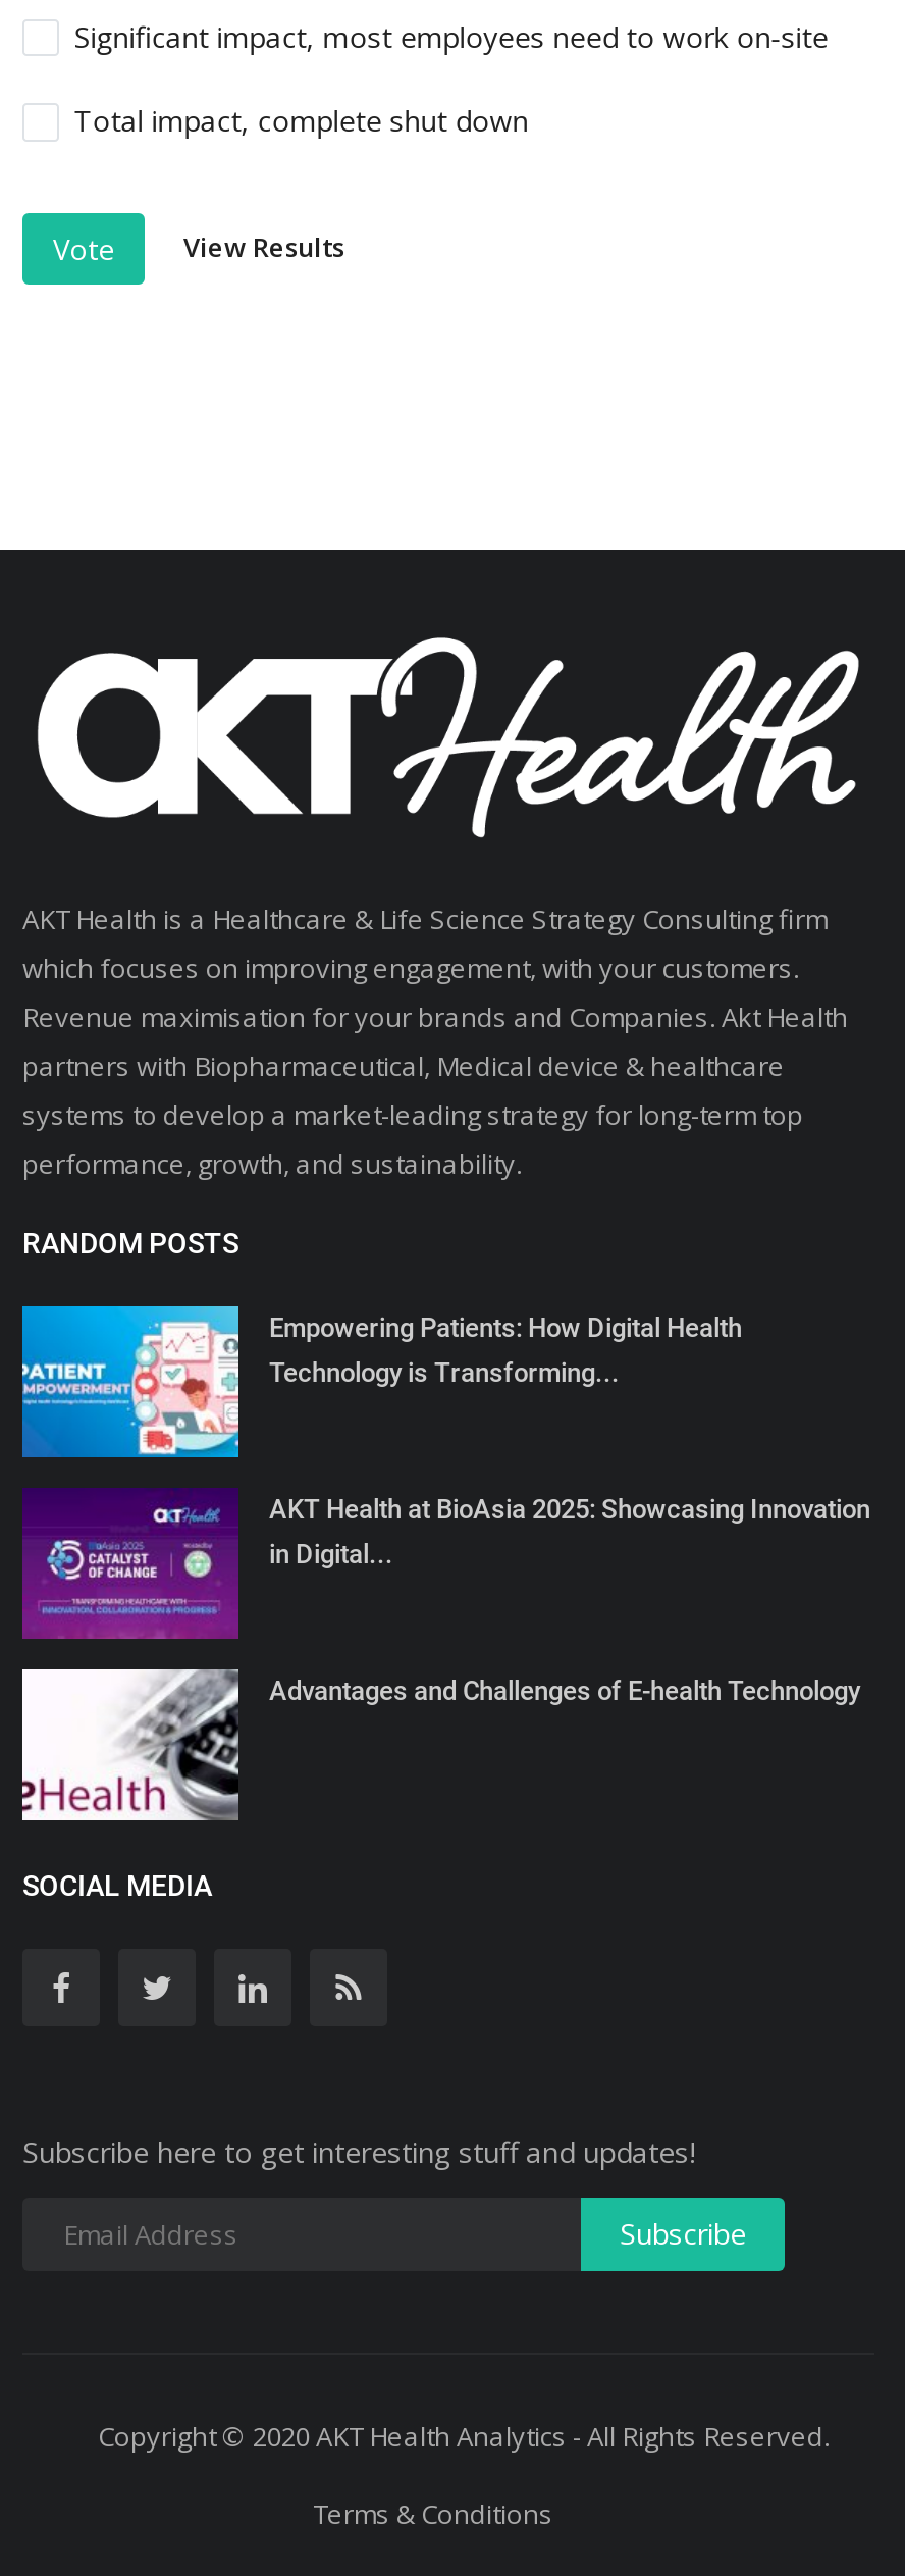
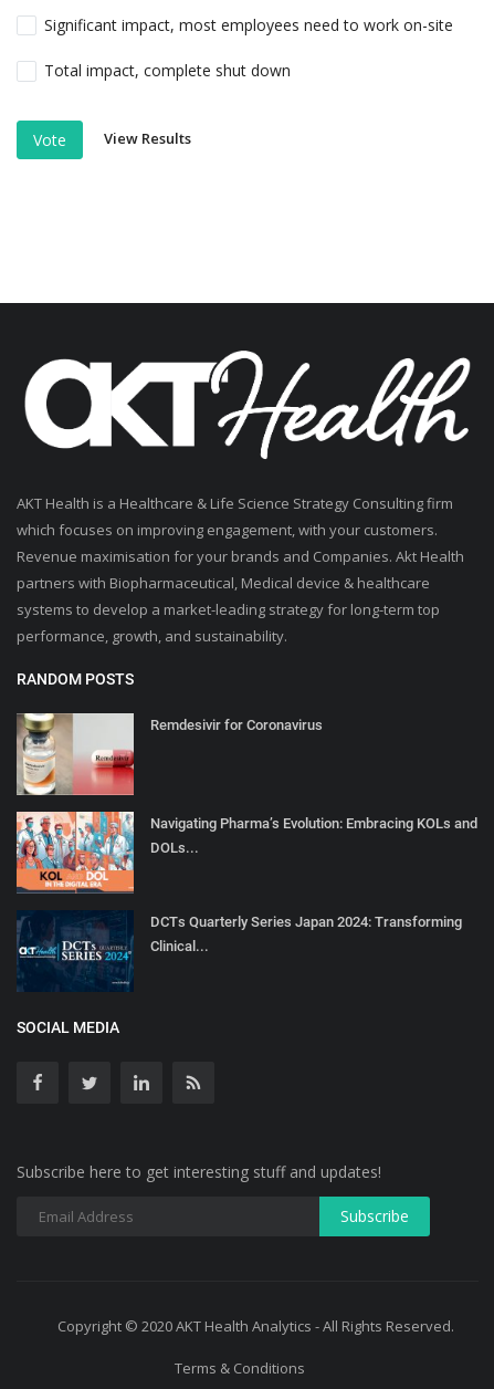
[20,1304,742,1459] [image] | Empowering Patients: How Digital Health -> [15,712,323,796] [image] | Remdesivir for Coronavirus
[269,1357,620,1387] Technology is Transforming... -> [150,815,477,831] Navigating Pharma’s Evolution: Embracing KOLs and
[20,1488,870,1639] [image] | AKT Health at BioAsia 2025: Showcasing Innovation -> [15,811,199,894] [image] | DOLs...
[269,1538,393,1569] in Digital... -> [150,913,462,930] DCTs Quarterly Series Japan 2024: Transforming
[20,1667,860,1822] [image] | Advantages and Challenges of E-health Technology -> [17,910,209,992] [image] | Clinical...

